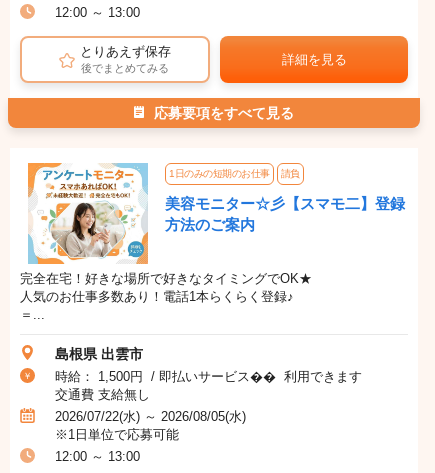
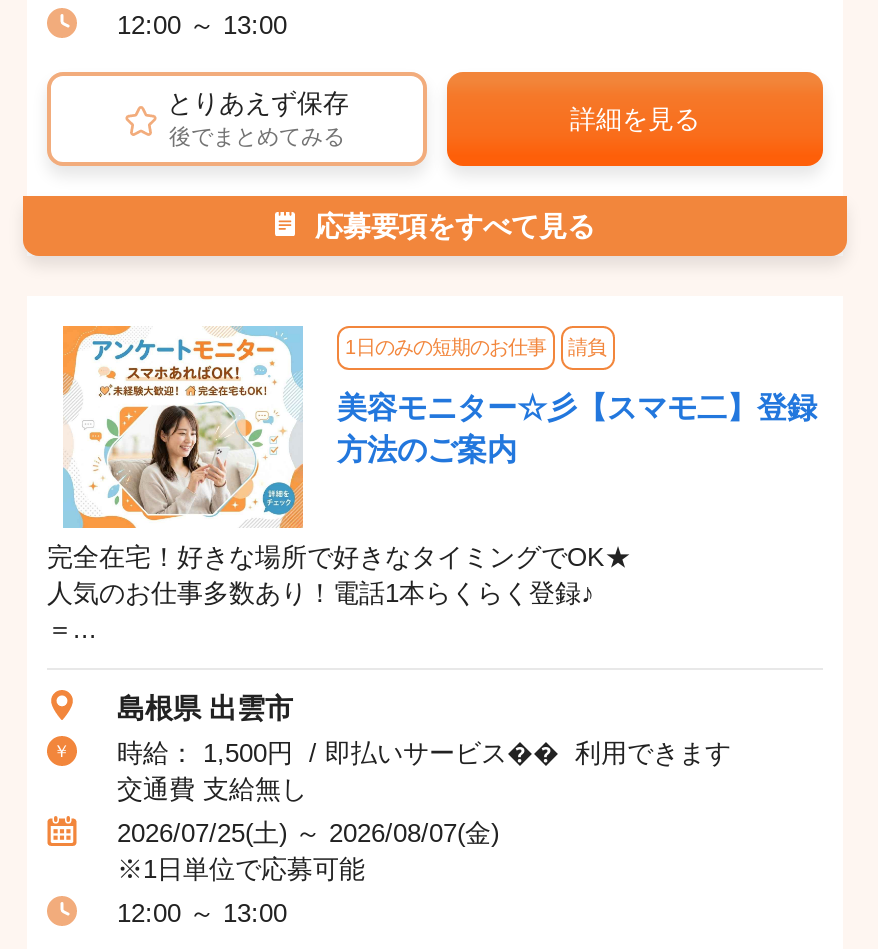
[55,409,246,424] 2026/07/22(水) ～ 2026/08/05(水) -> [117,818,499,848] 2026/07/25(土) ～ 2026/08/07(金)

